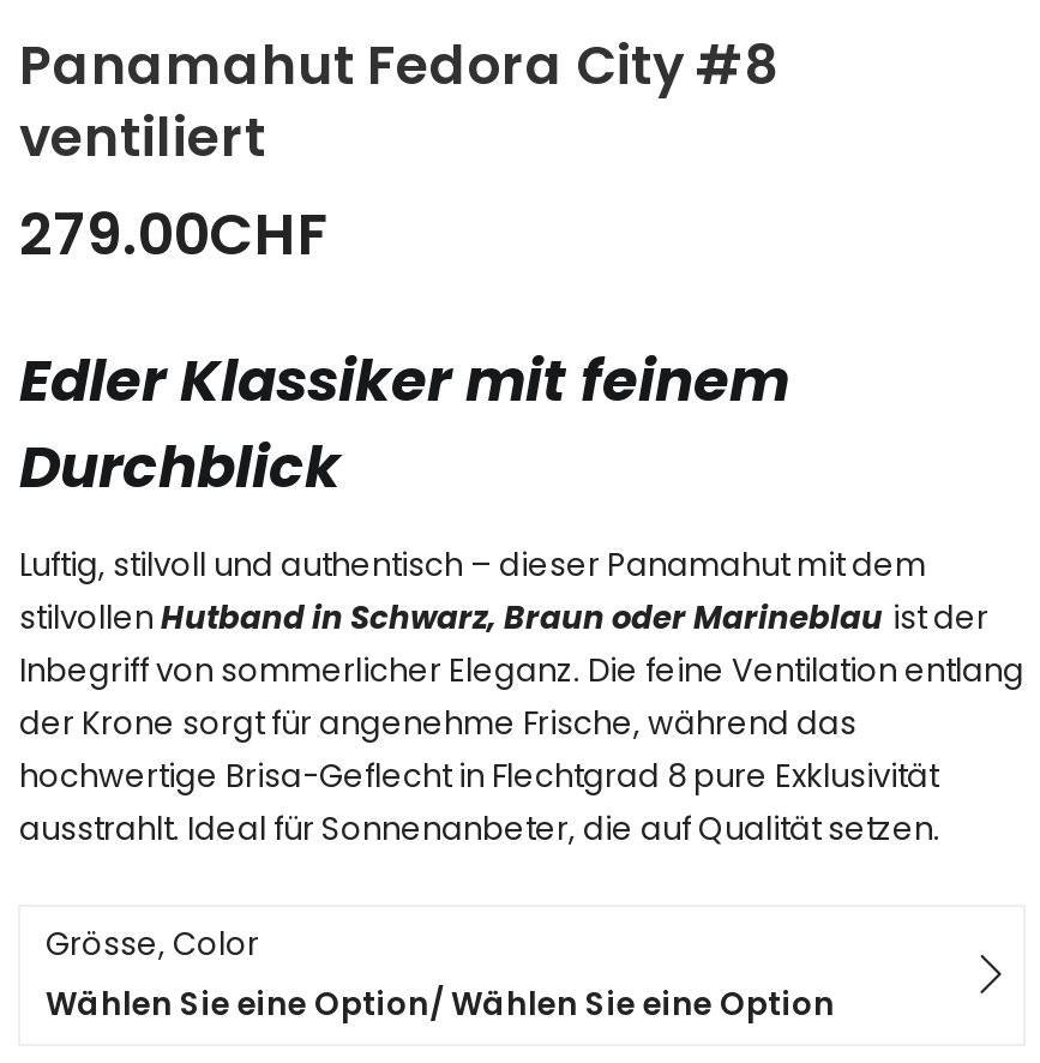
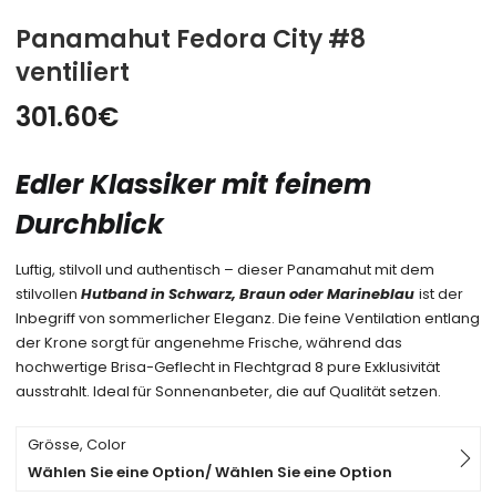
[19,194,329,274] 279.00CHF -> [16,99,119,135] 301.60€

